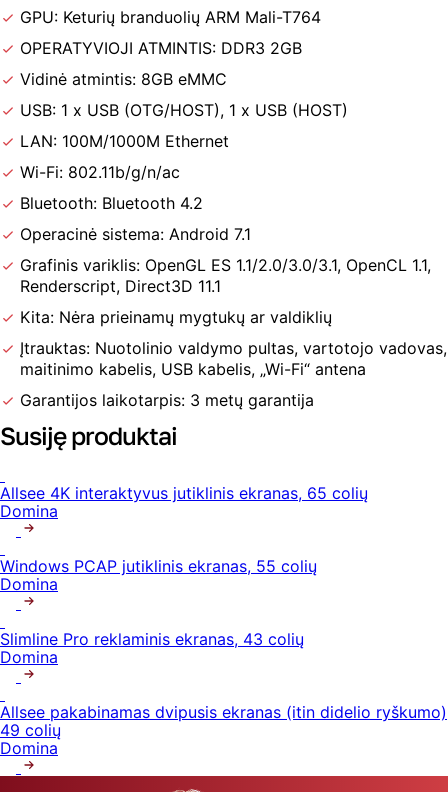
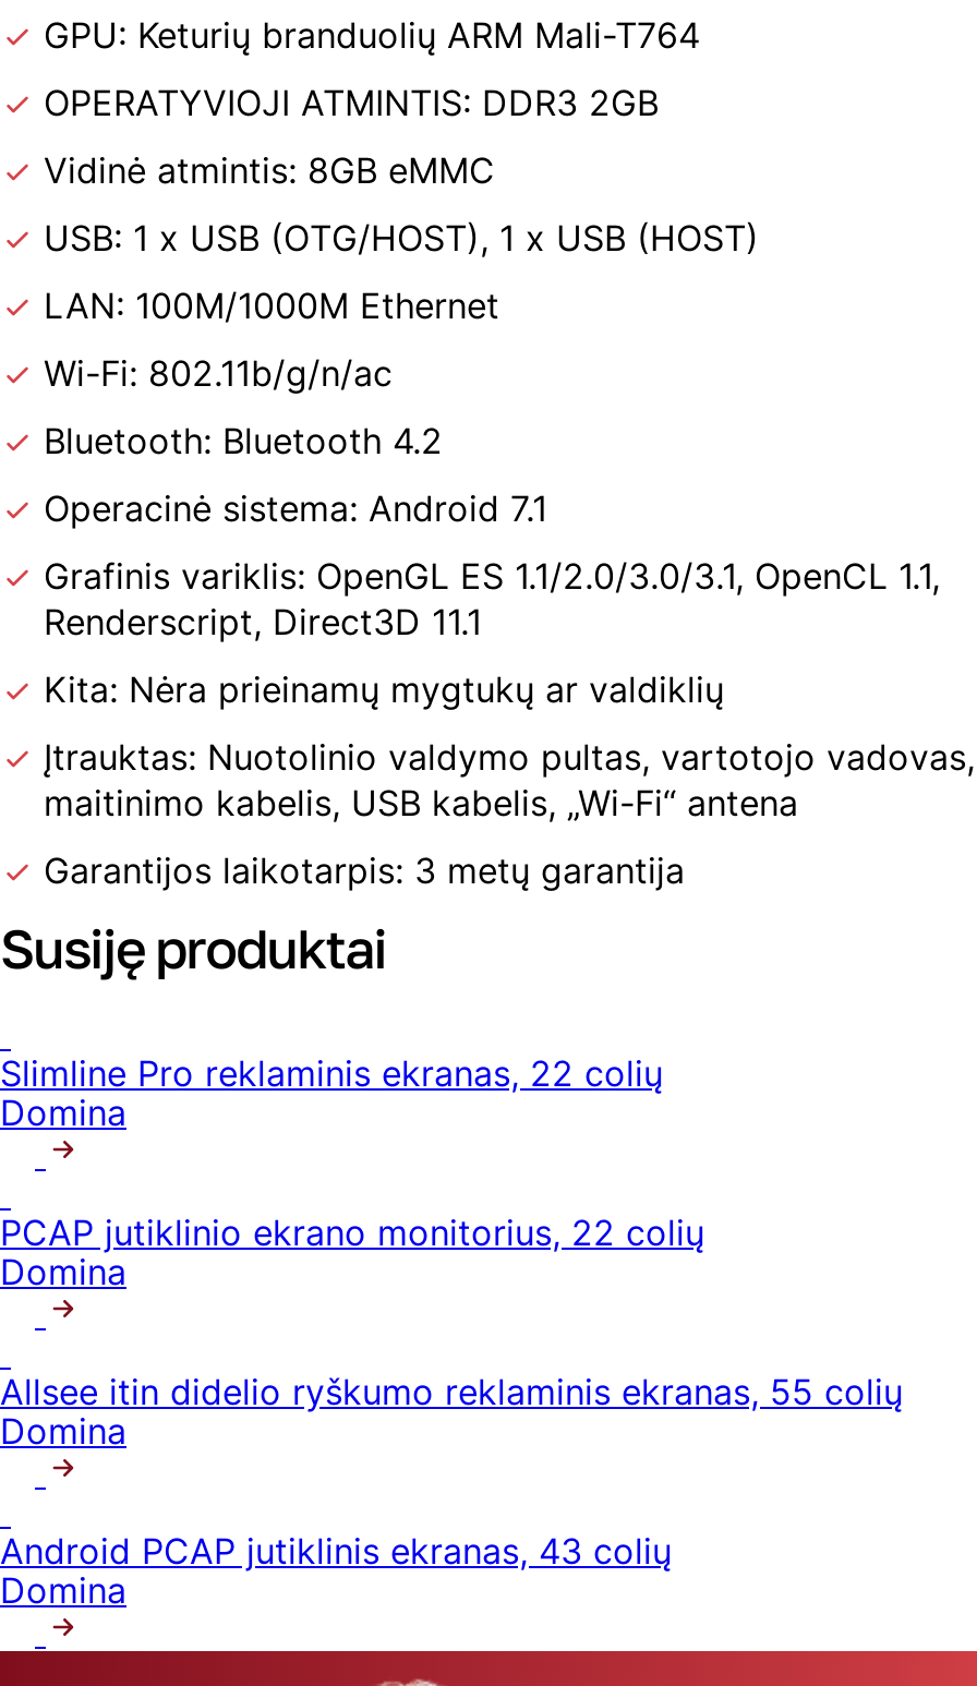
[0,483,368,503] Allsee 4K interaktyvus jutiklinis ekranas, 65 colių -> [0,1051,663,1095] Slimline Pro reklaminis ekranas, 22 colių
[0,556,317,576] Windows PCAP jutiklinis ekranas, 55 colių -> [0,1210,704,1254] PCAP jutiklinio ekrano monitorius, 22 colių
[0,629,304,649] Slimline Pro reklaminis ekranas, 43 colių -> [0,1370,903,1413] Allsee itin didelio ryškumo reklaminis ekranas, 55 colių
[0,702,447,740] Allsee pakabinamas dvipusis ekranas (itin didelio ryškumo) | 49 colių -> [0,1529,672,1572] Android PCAP jutiklinis ekranas, 43 colių

